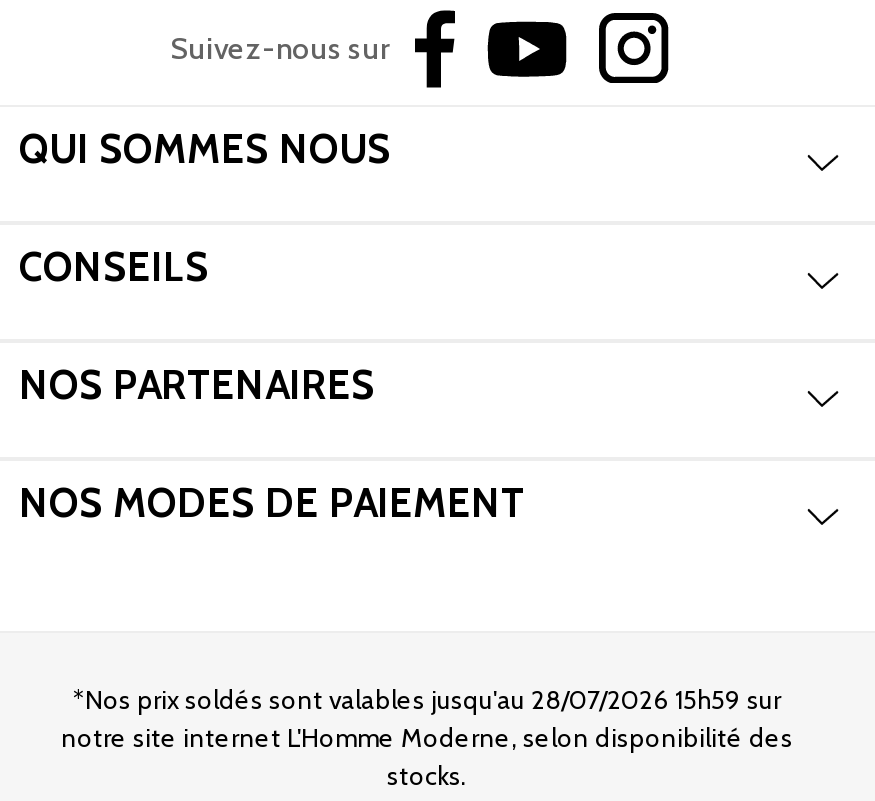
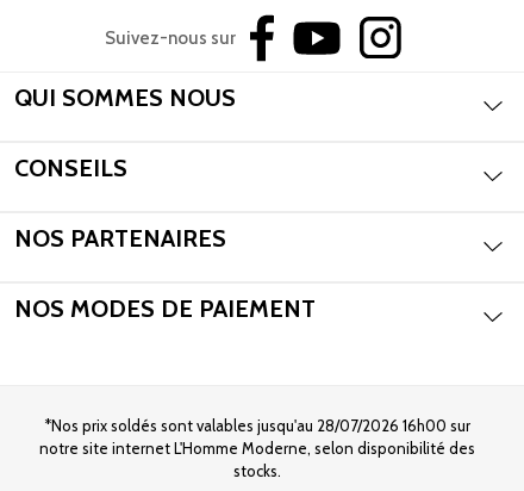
[73,682,781,714] *Nos prix soldés sont valables jusqu'au 28/07/2026 15h59 sur -> [44,415,470,434] *Nos prix soldés sont valables jusqu'au 28/07/2026 16h00 sur

